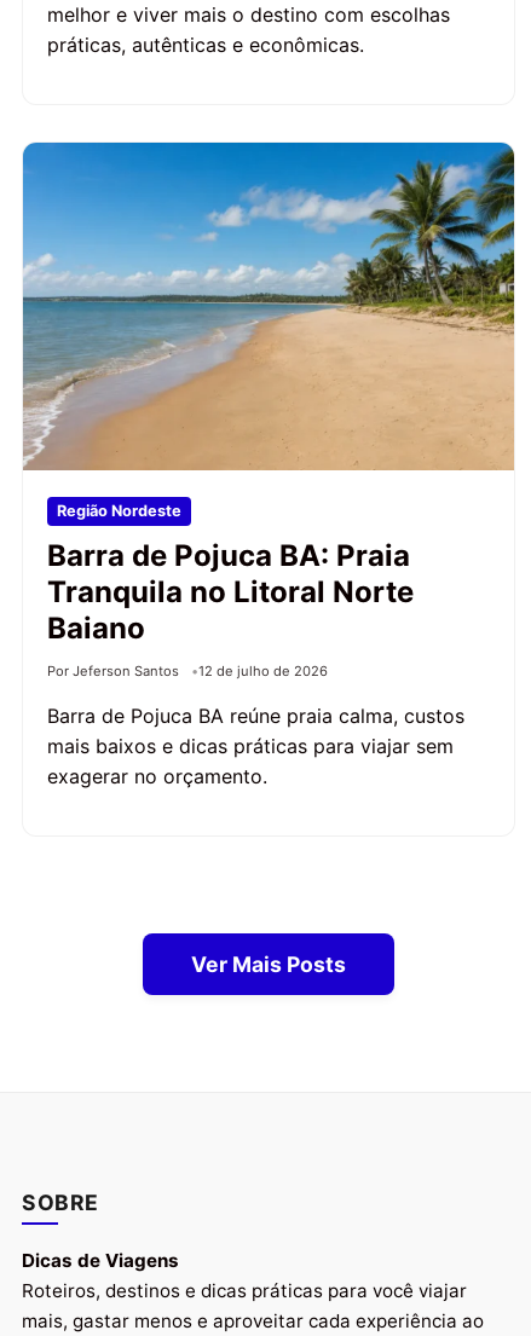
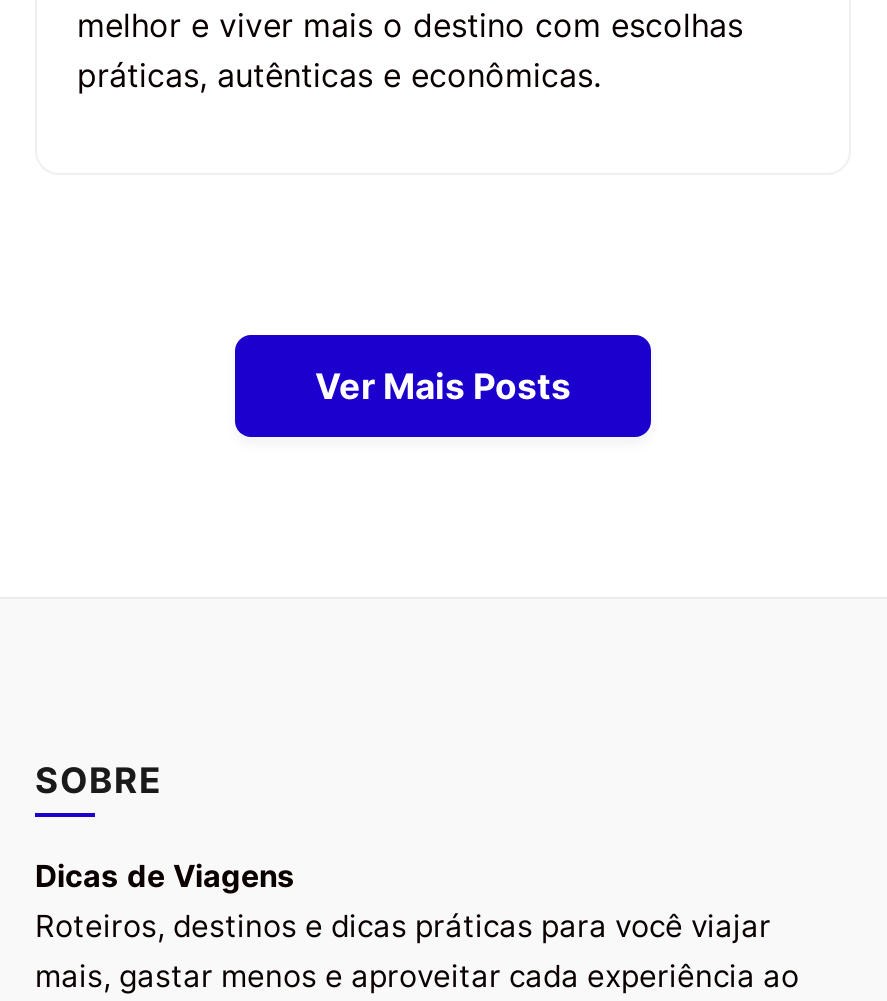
[22,141,515,788] [image] | Região Nordeste | Barra de Pojuca BA: Praia | Tranquila no Litoral Norte | Baiano | Por Jeferson Santos | 12 de julho de 2026 | Barra de Pojuca BA reúne praia calma, custos | mais baixos e dicas práticas para viajar sem | exagerar no orçamento. -> none

